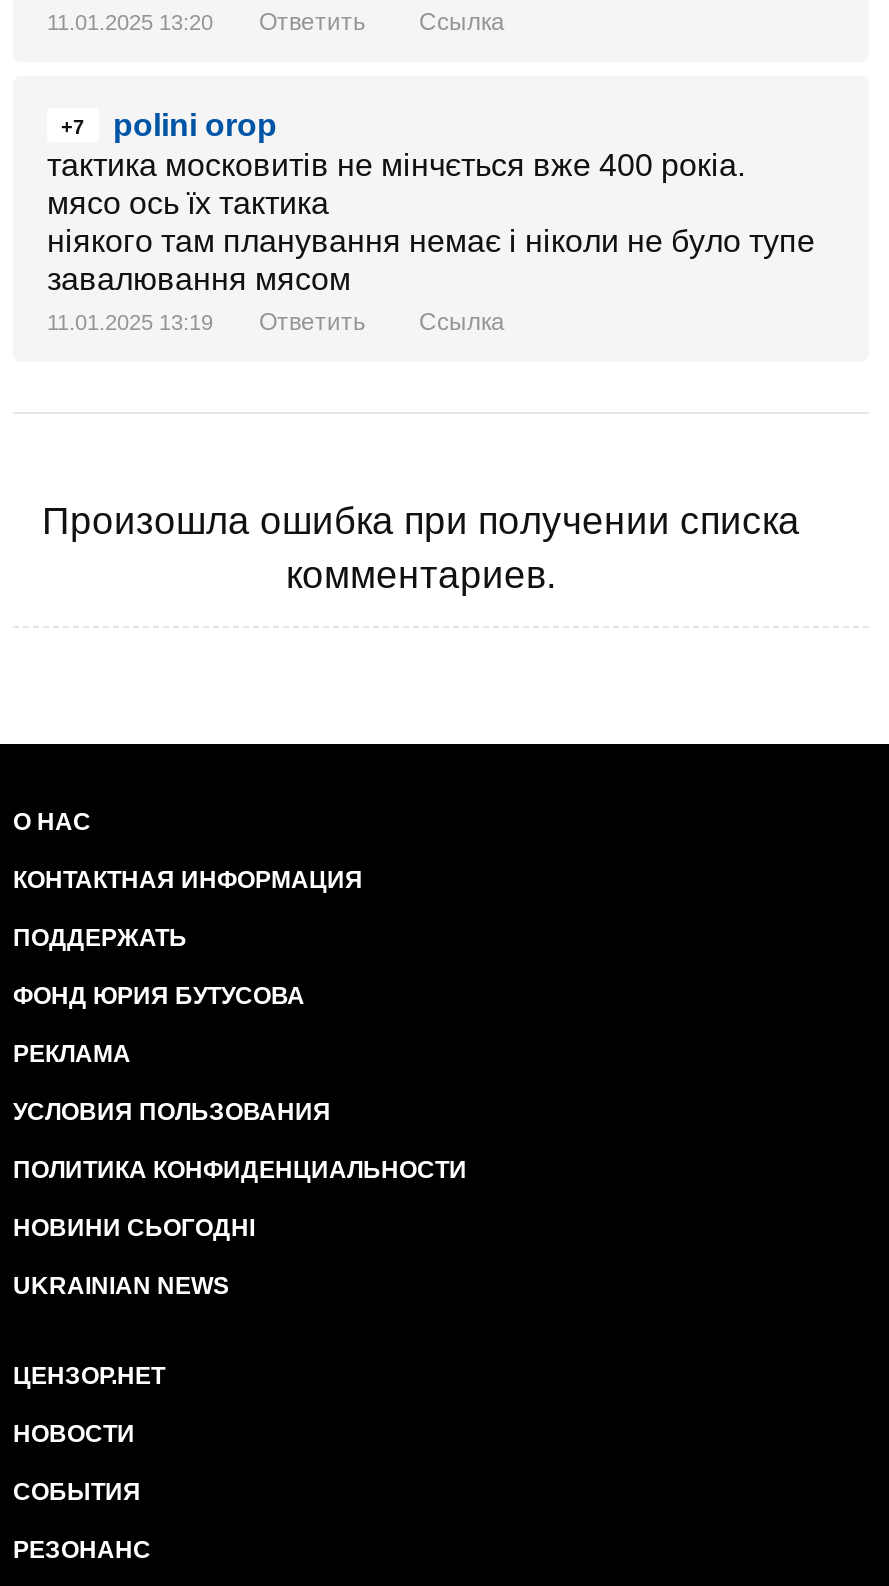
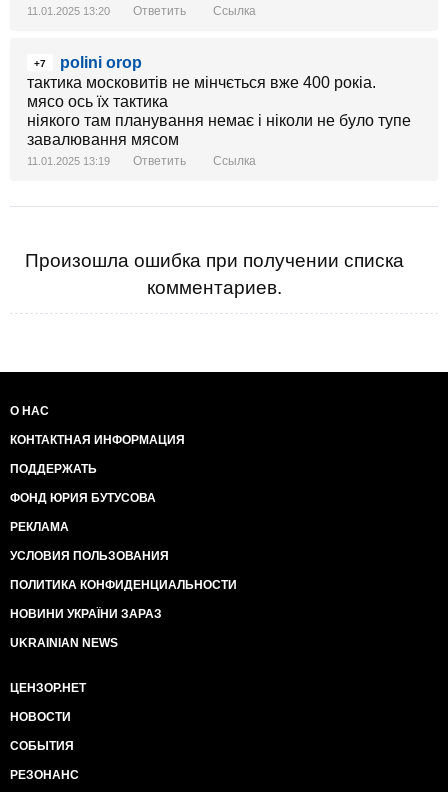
[13,1214,255,1242] НОВИНИ СЬОГОДНІ -> [10,607,162,621] НОВИНИ УКРАЇНИ ЗАРАЗ

